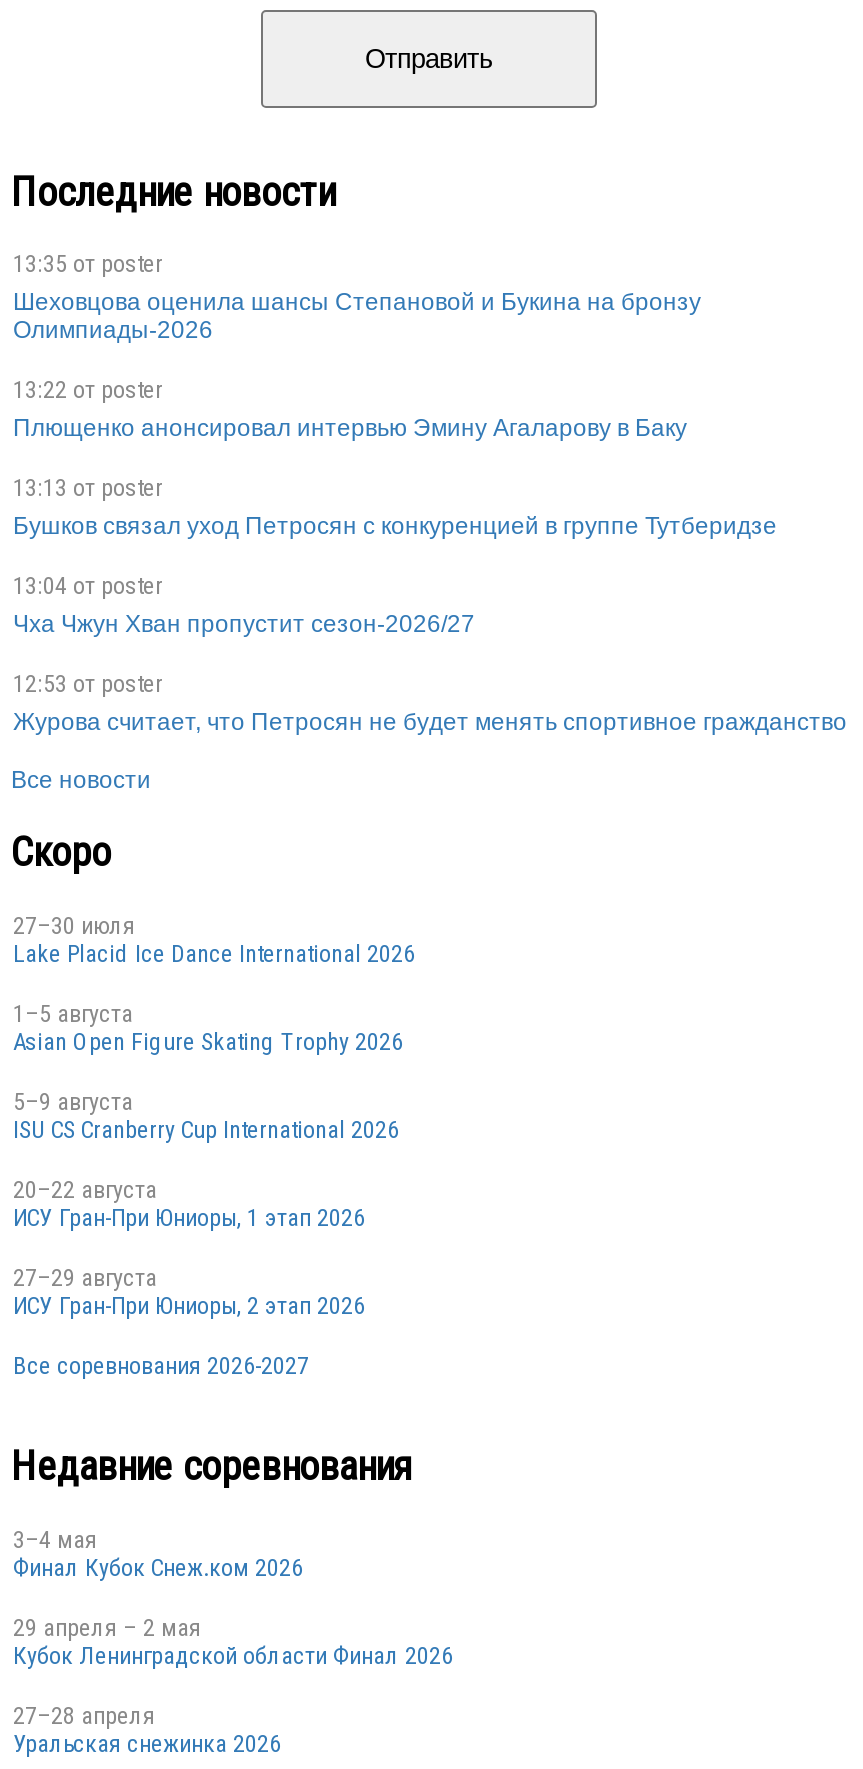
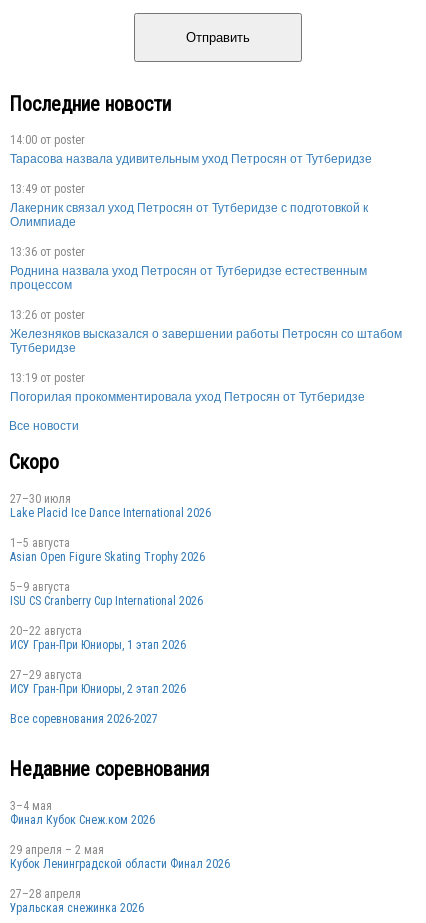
[13,251,701,345] 13:35 от poster | Шеховцова оценила шансы Степановой и Букина на бронзу | Олимпиады-2026 -> [10,133,372,166] 14:00 от poster | Тарасова назвала удивительным уход Петросян от Тутберидзе
[13,377,687,443] 13:22 от poster | Плющенко анонсировал интервью Эмину Агаларову в Баку -> [10,182,368,229] 13:49 от poster | Лакерник связал уход Петросян от Тутберидзе с подготовкой к | Олимпиаде
[13,475,777,541] 13:13 от poster | Бушков связал уход Петросян с конкуренцией в группе Тутберидзе -> [10,245,367,292] 13:36 от poster | Роднина назвала уход Петросян от Тутберидзе естественным | процессом
[13,573,475,639] 13:04 от poster | Чха Чжун Хван пропустит сезон-2026/27 -> [10,308,402,355] 13:26 от poster | Железняков высказался о завершении работы Петросян со штабом | Тутберидзе
[13,671,847,737] 12:53 от poster | Журова считает, что Петросян не будет менять спортивное гражданство -> [10,371,365,404] 13:19 от poster | Погорилая прокомментировала уход Петросян от Тутберидзе

